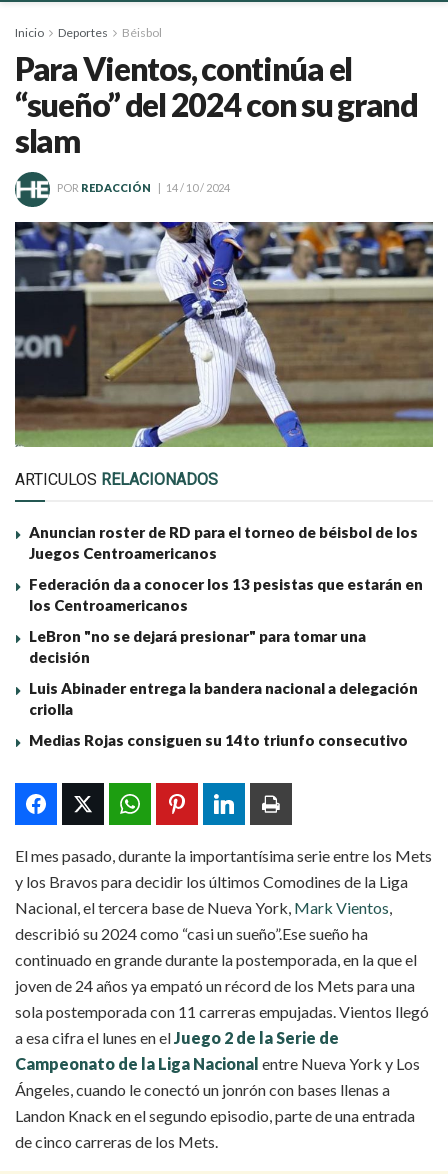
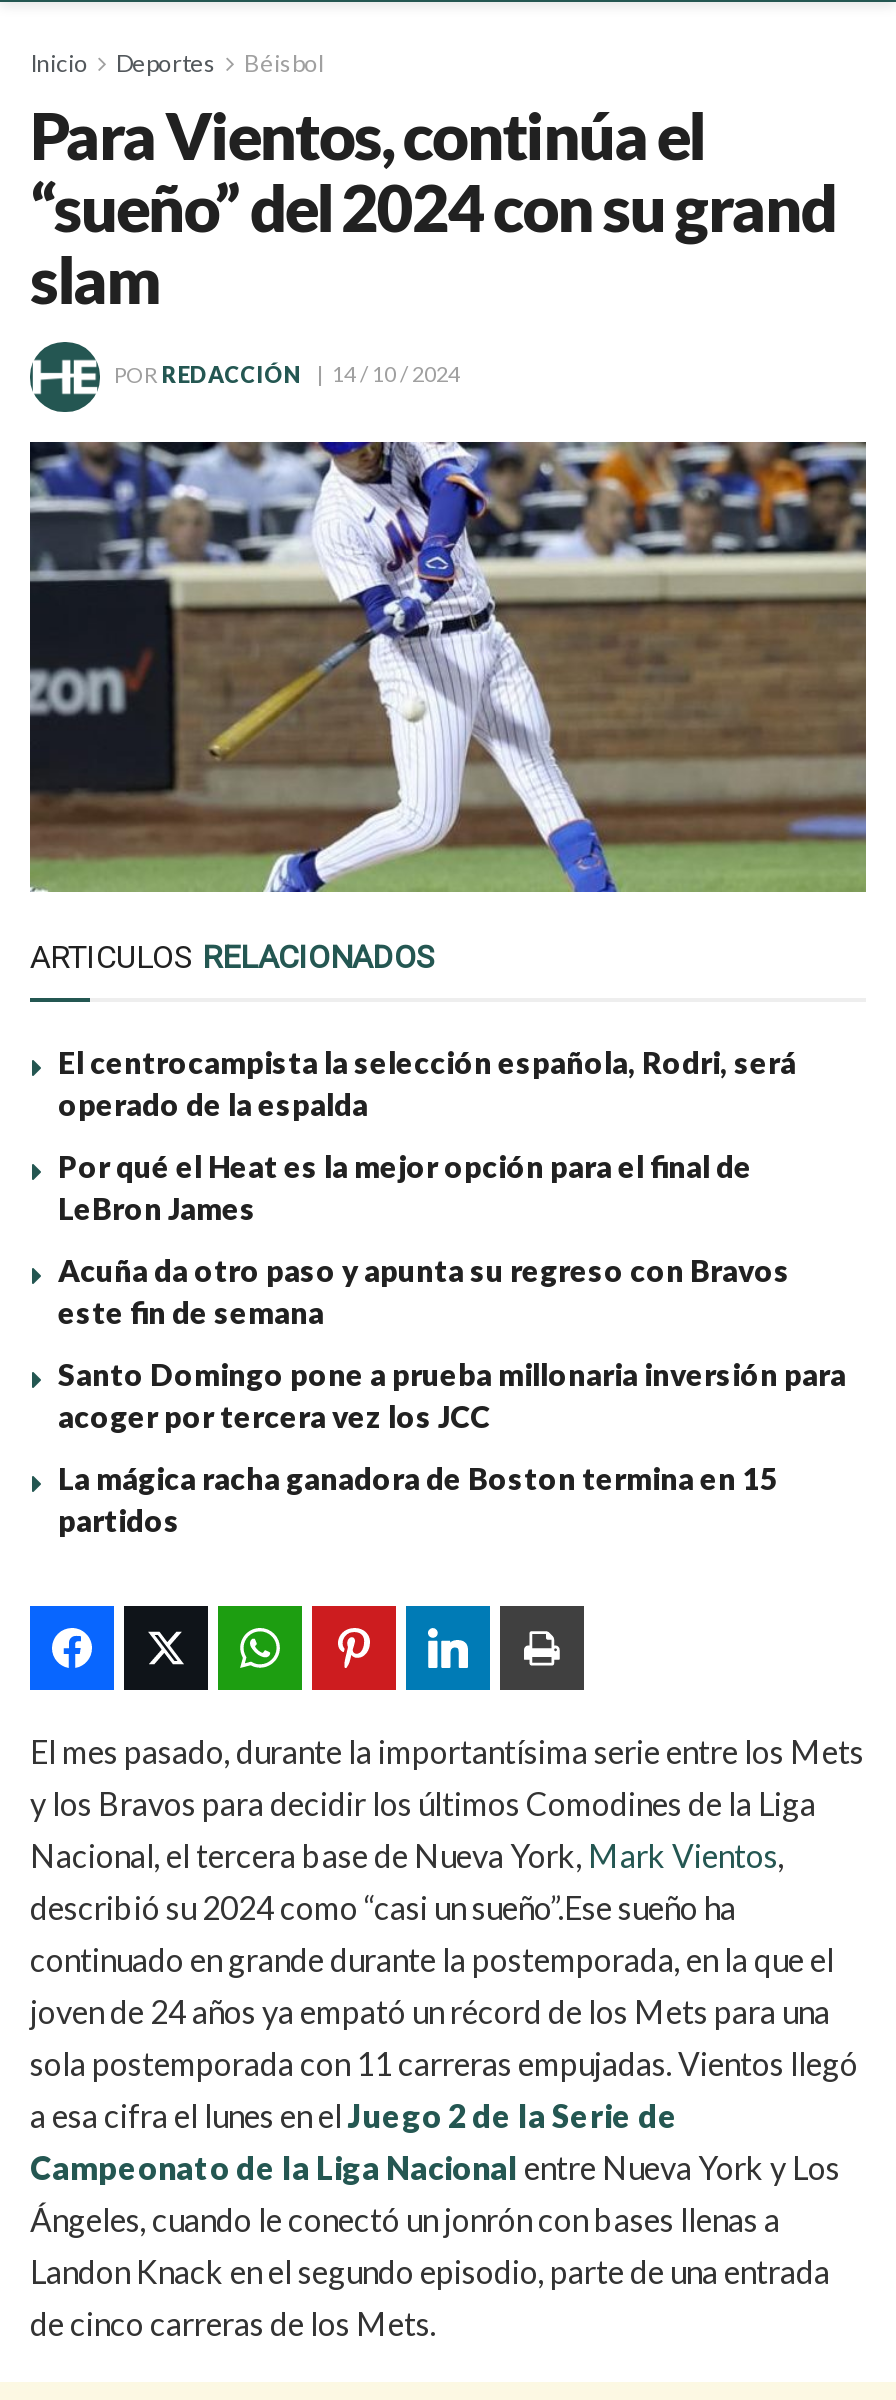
[29,523,418,562] Anuncian roster de RD para el torneo de béisbol de los | Juegos Centroamericanos -> [58,1044,796,1122] El centrocampista la selección española, Rodri, será | operado de la espalda
[29,575,423,614] Federación da a conocer los 13 pesistas que estarán en | los Centroamericanos -> [58,1148,752,1226] Por qué el Heat es la mejor opción para el final de | LeBron James
[29,627,366,666] LeBron "no se dejará presionar" para tomar una | decisión -> [58,1252,790,1330] Acuña da otro paso y apunta su regreso con Bravos | este fin de semana
[29,679,418,718] Luis Abinader entrega la bandera nacional a delegación | criolla -> [58,1356,846,1434] Santo Domingo pone a prueba millonaria inversión para | acoger por tercera vez los JCC
[29,731,408,749] Medias Rojas consiguen su 14to triunfo consecutivo -> [58,1460,778,1538] La mágica racha ganadora de Boston termina en 15 | partidos

